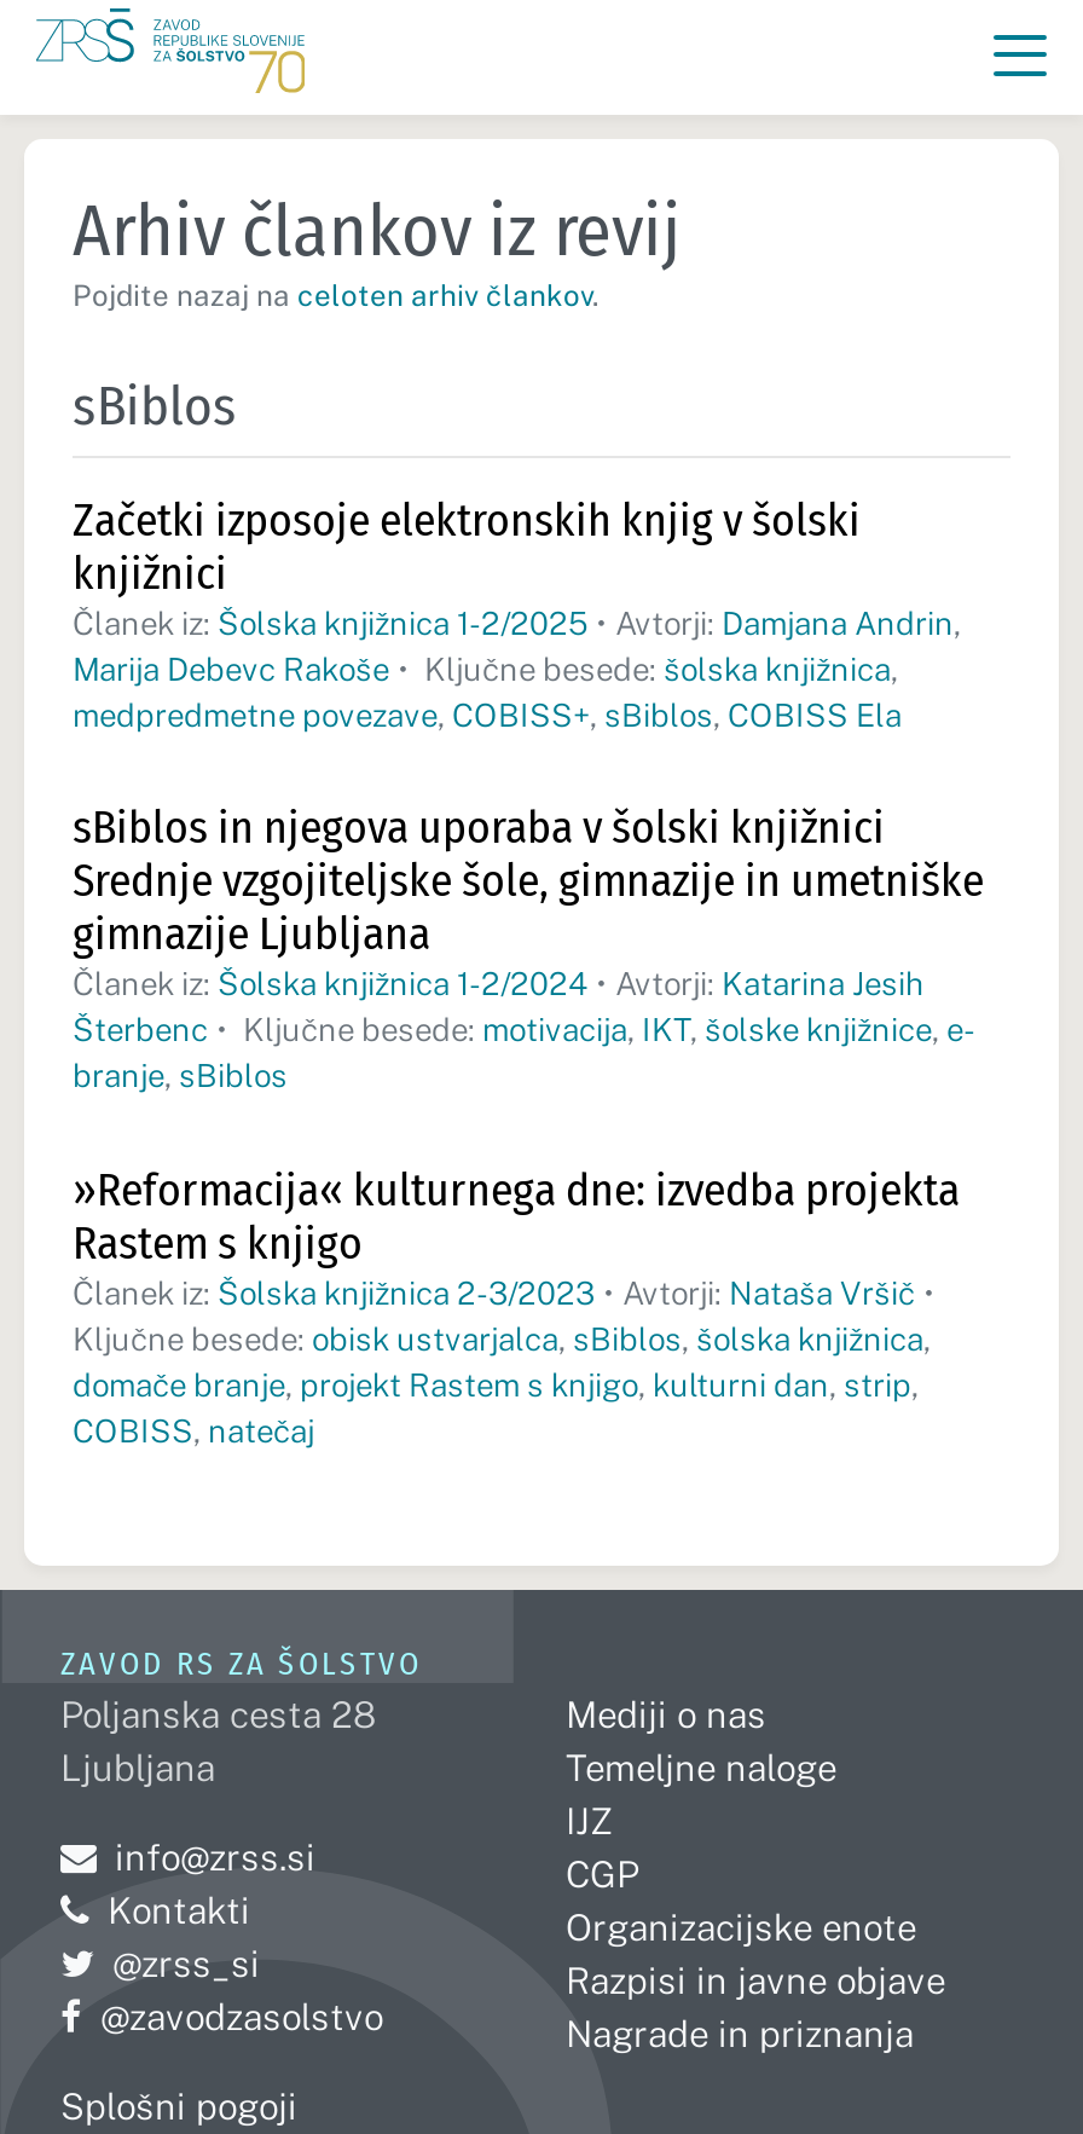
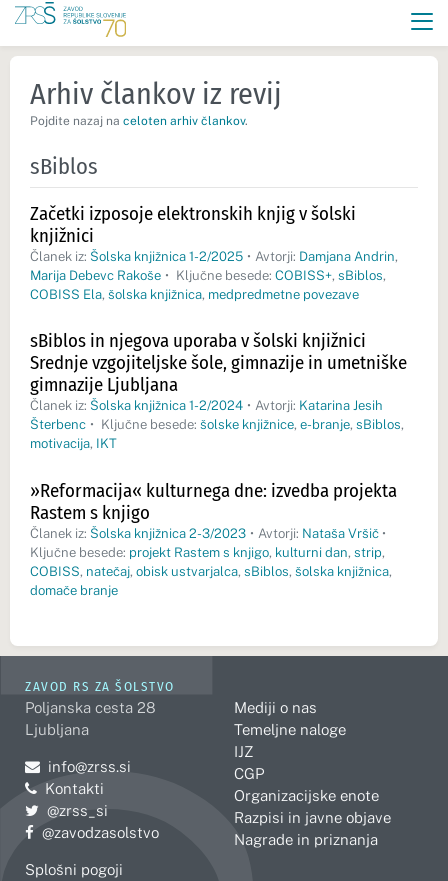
[73,652,902,734] Marija Debevc Rakoše • Ključne besede: šolska knjižnica, | medpredmetne povezave, COBISS+, sBiblos, COBISS Ela -> [30,268,385,302] Marija Debevc Rakoše • Ključne besede: COBISS+, sBiblos, | COBISS Ela, šolska knjižnica, medpredmetne povezave
[73,1012,975,1095] Šterbenc • Ključne besede: motivacija, IKT, šolske knjižnice, e- | branje, sBiblos -> [30,417,403,451] Šterbenc • Ključne besede: šolske knjižnice, e-branje, sBiblos, | motivacija, IKT
[73,1320,931,1448] Ključne besede: obisk ustvarjalca, sBiblos, šolska knjižnica, | domače branje, projekt Rastem s knjigo, kulturni dan, strip, | COBISS, natečaj -> [30,544,392,597] Ključne besede: projekt Rastem s knjigo, kulturni dan, strip, | COBISS, natečaj, obisk ustvarjalca, sBiblos, šolska knjižnica, | domače branje

